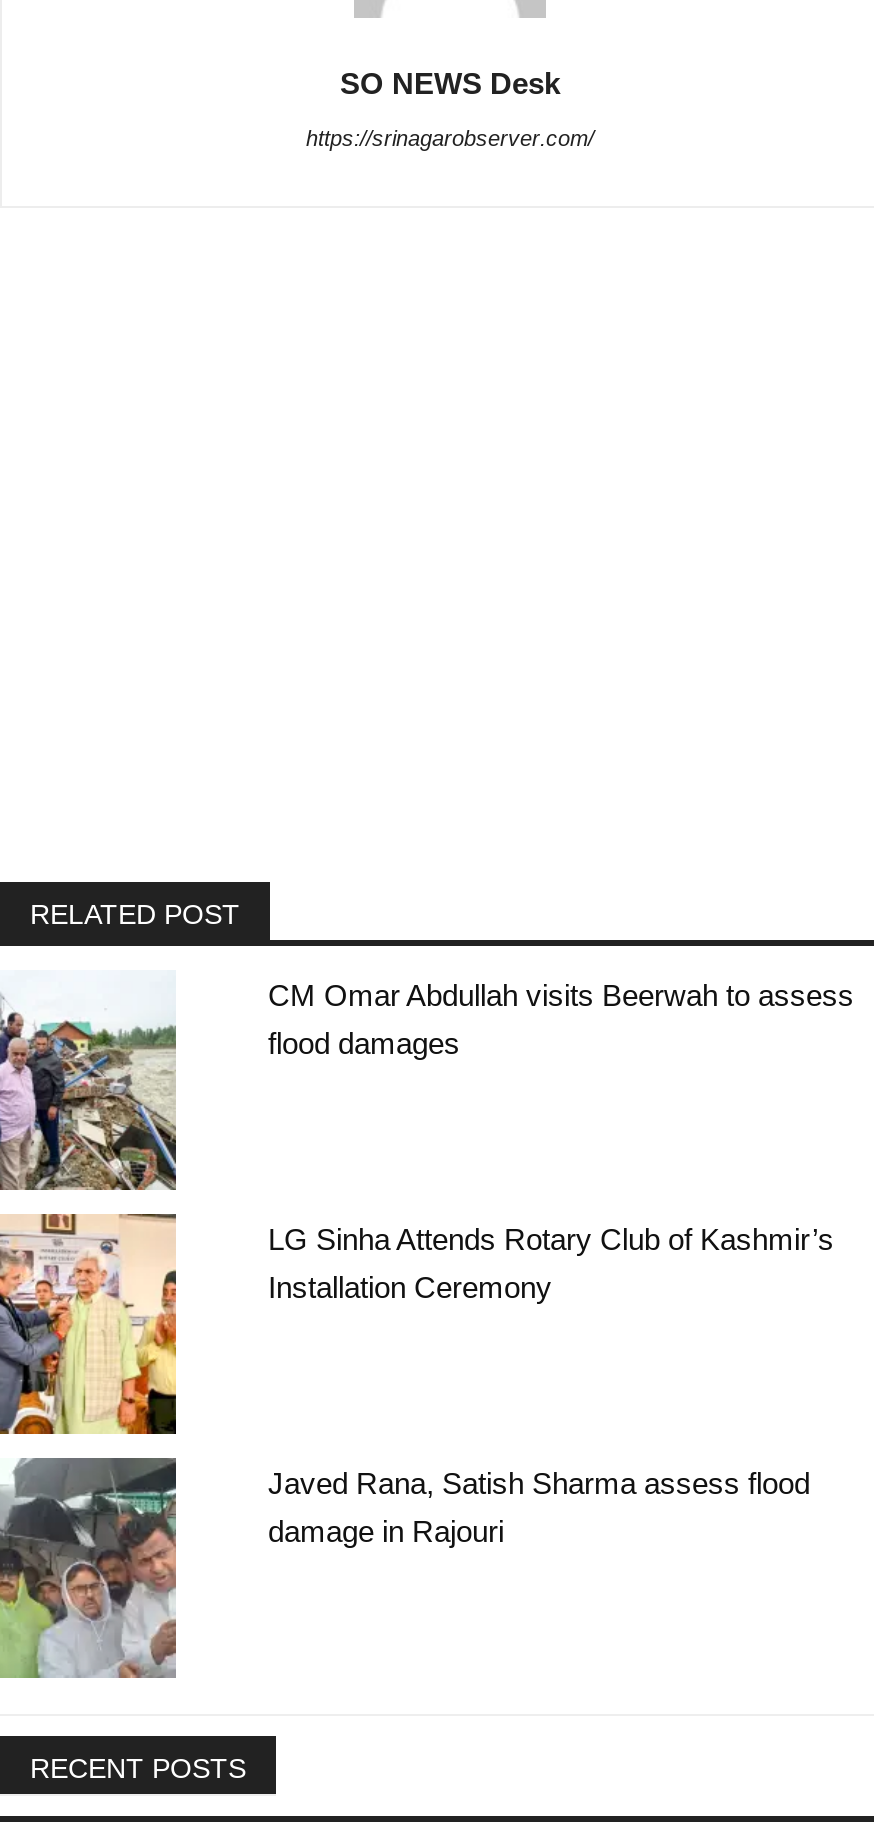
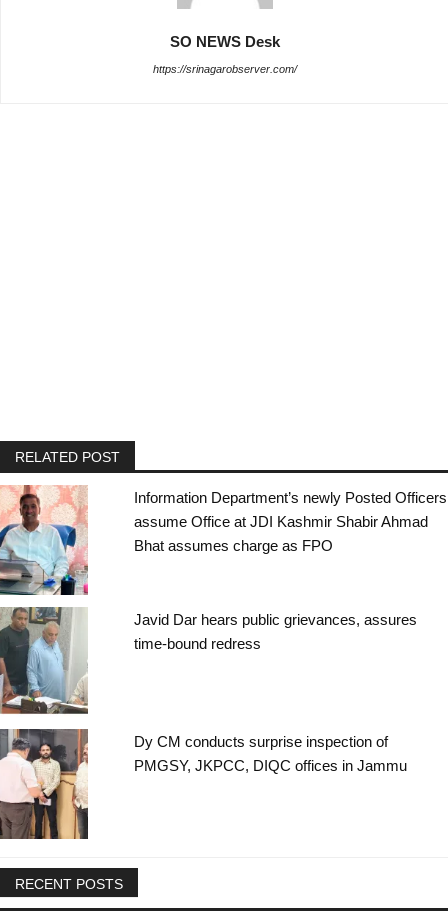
[6,970,178,1192] [image] -> [3,484,89,596] [image]
[268,978,854,1060] CM Omar Abdullah visits Beerwah to assess | flood damages -> [134,489,447,554] Information Department’s newly Posted Officers | assume Office at JDI Kashmir Shabir Ahmad | Bhat assumes charge as FPO
[6,1212,178,1436] [image] -> [3,606,89,717] [image]
[268,1222,834,1304] LG Sinha Attends Rotary Club of Kashmir’s | Installation Ceremony -> [134,611,417,652] Javid Dar hears public grievances, assures | time-bound redress
[6,1458,178,1680] [image] -> [3,728,89,840] [image]
[268,1466,810,1548] Javed Rana, Satish Sharma assess flood | damage in Rajouri -> [134,733,407,774] Dy CM conducts surprise inspection of | PMGSY, JKPCC, DIQC offices in Jammu

